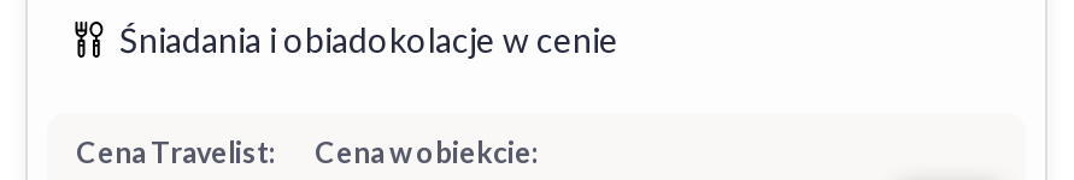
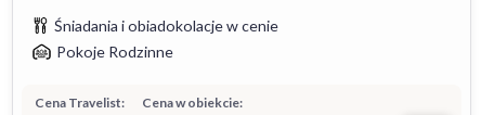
none -> [56,42,173,61] Pokoje Rodzinne

